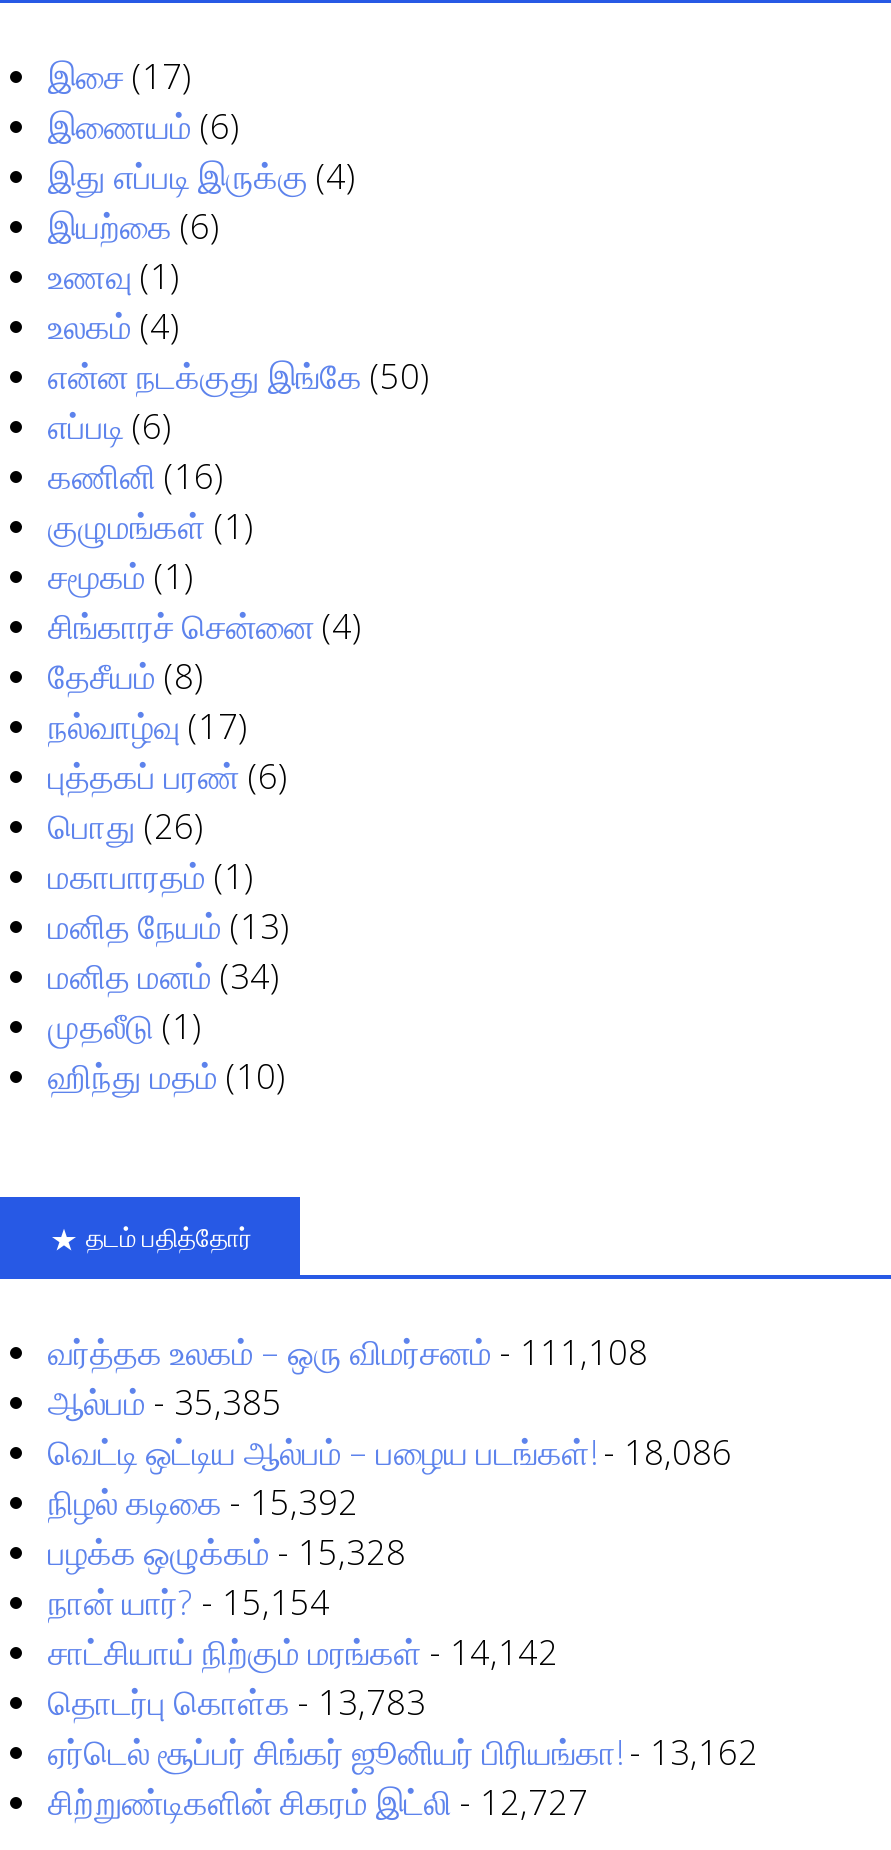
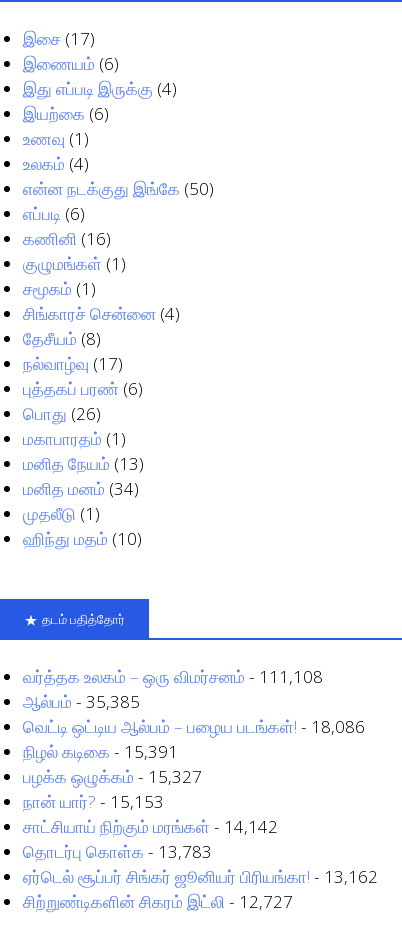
[48,1479,358,1525] நிழல் கடிகை - 15,392 -> [23,740,178,763] நிழல் கடிகை - 15,391
[48,1529,406,1575] பழக்க ஒழுக்கம் - 15,328 -> [23,765,202,788] பழக்க ஒழுக்கம் - 15,327
[48,1579,330,1625] நான் யார்? - 15,154 -> [23,790,164,813] நான் யார்? - 15,153

